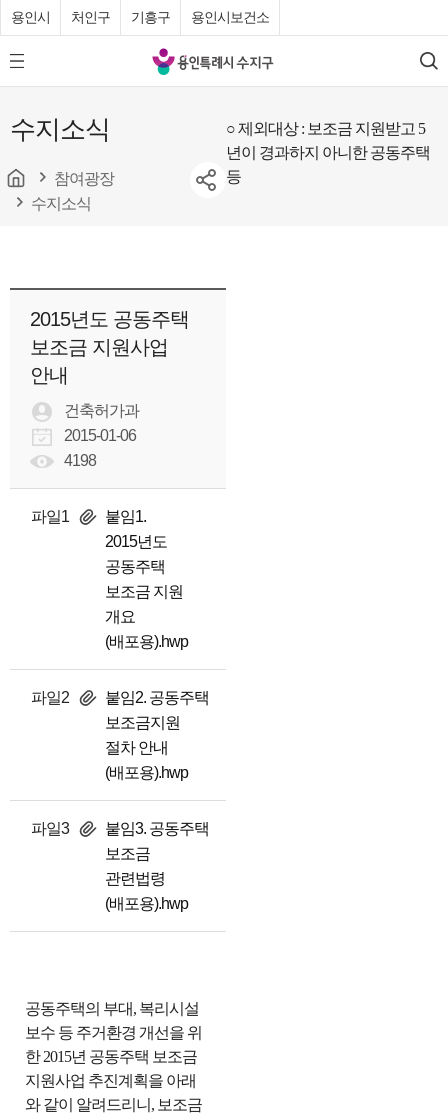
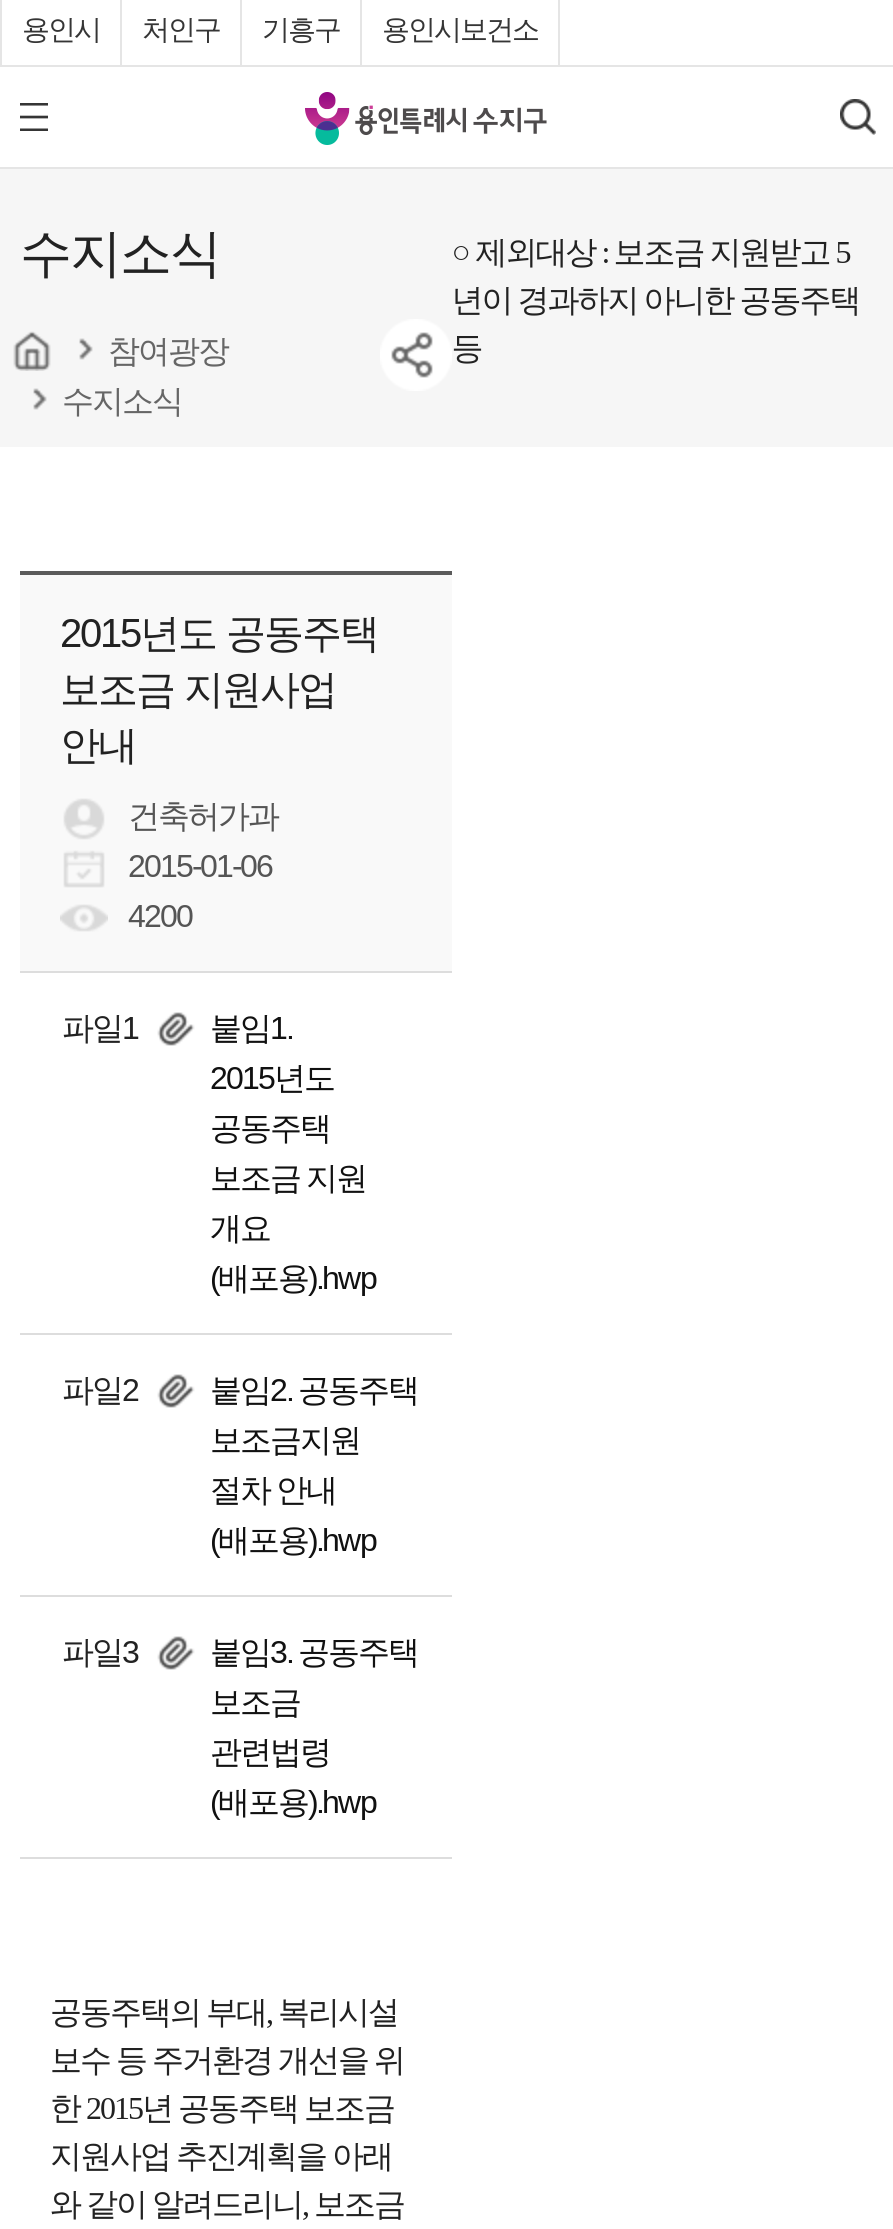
[64,451,96,468] 4198 -> [128,898,192,932] 4200

